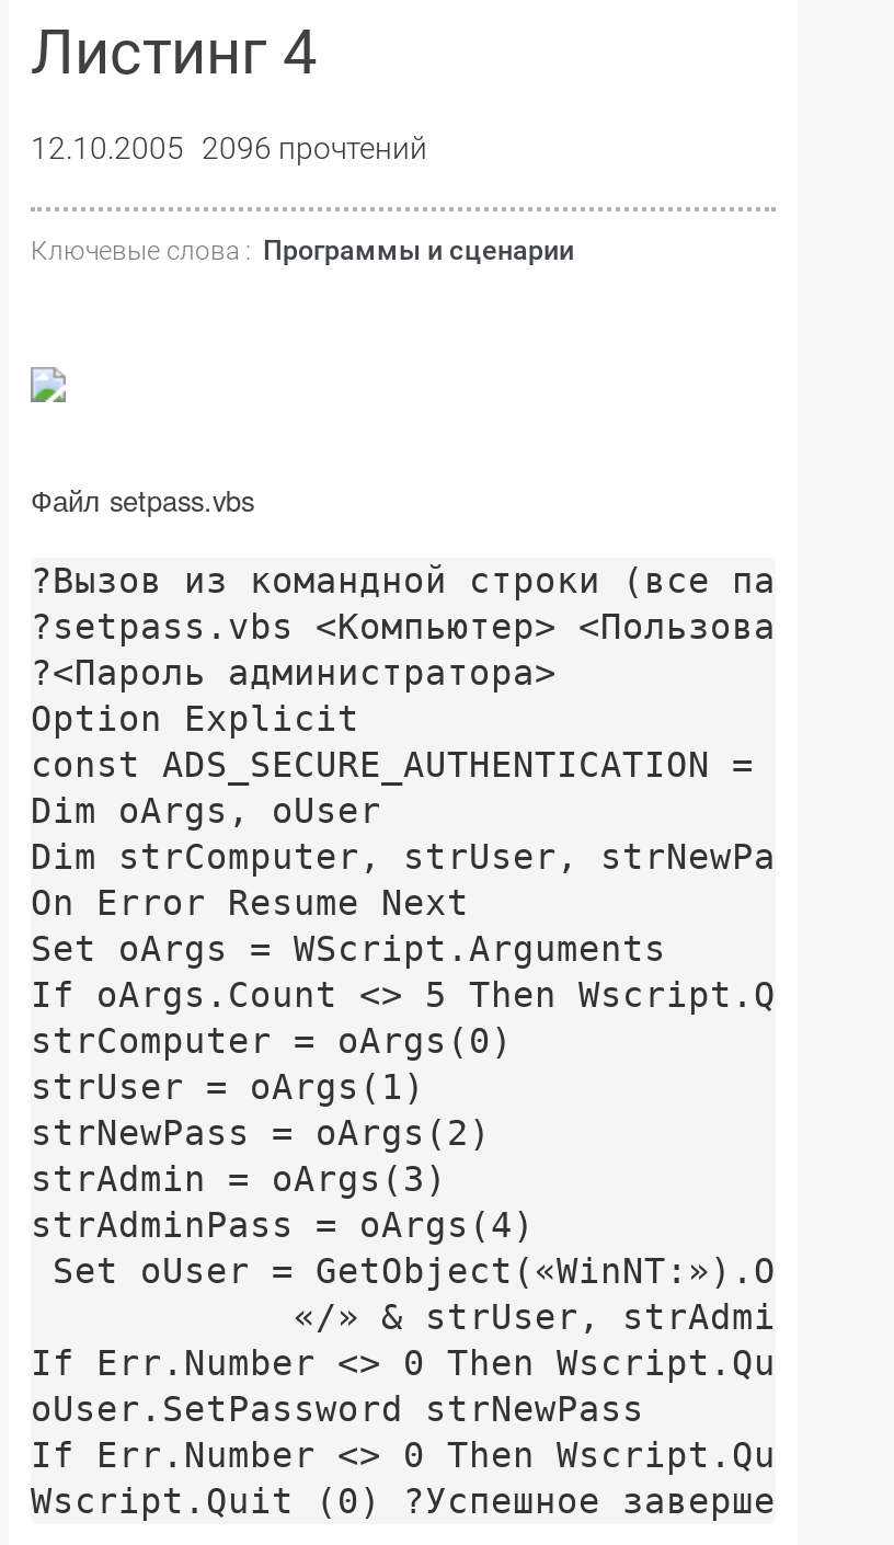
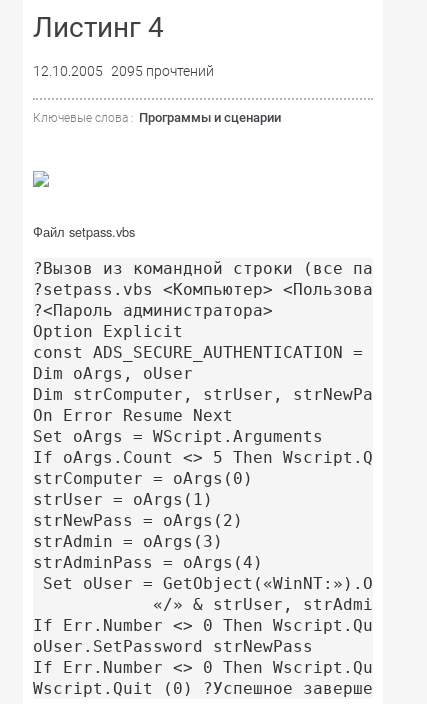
[31,130,427,165] 12.10.2005 2096 прочтений -> [33,63,214,79] 12.10.2005 2095 прочтений

